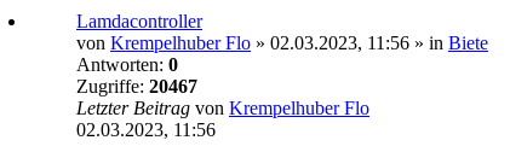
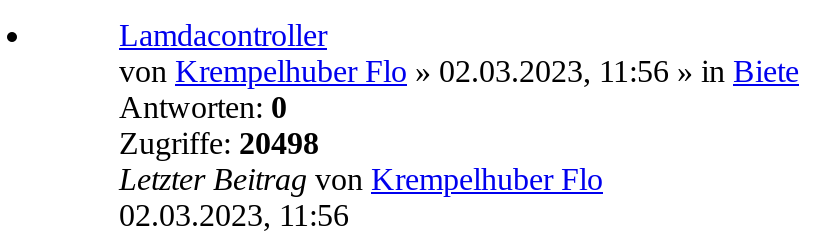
[76,76,197,97] Zugriffe: 20467 -> [119,127,319,161] Zugriffe: 20498

